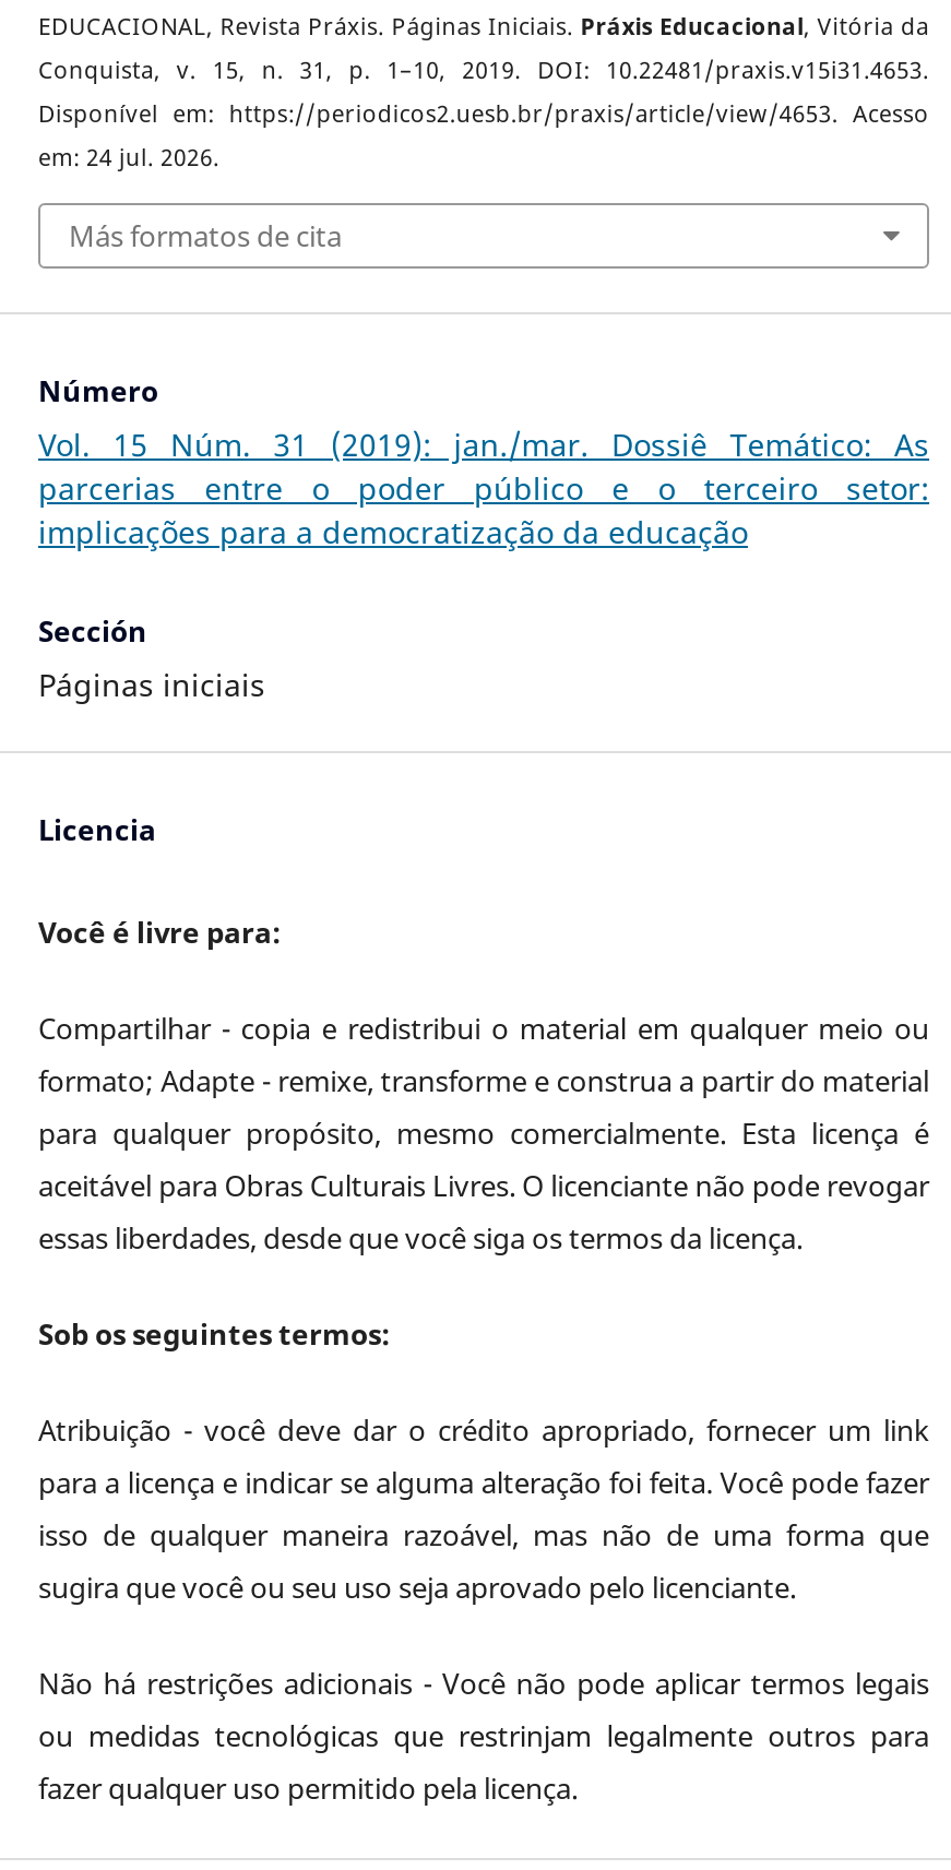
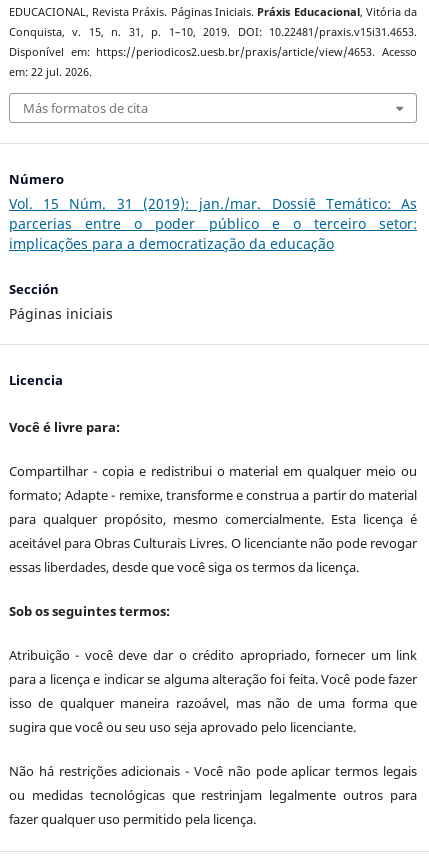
[38,143,219,173] em: 24 jul. 2026. -> [9,65,92,79] em: 22 jul. 2026.

